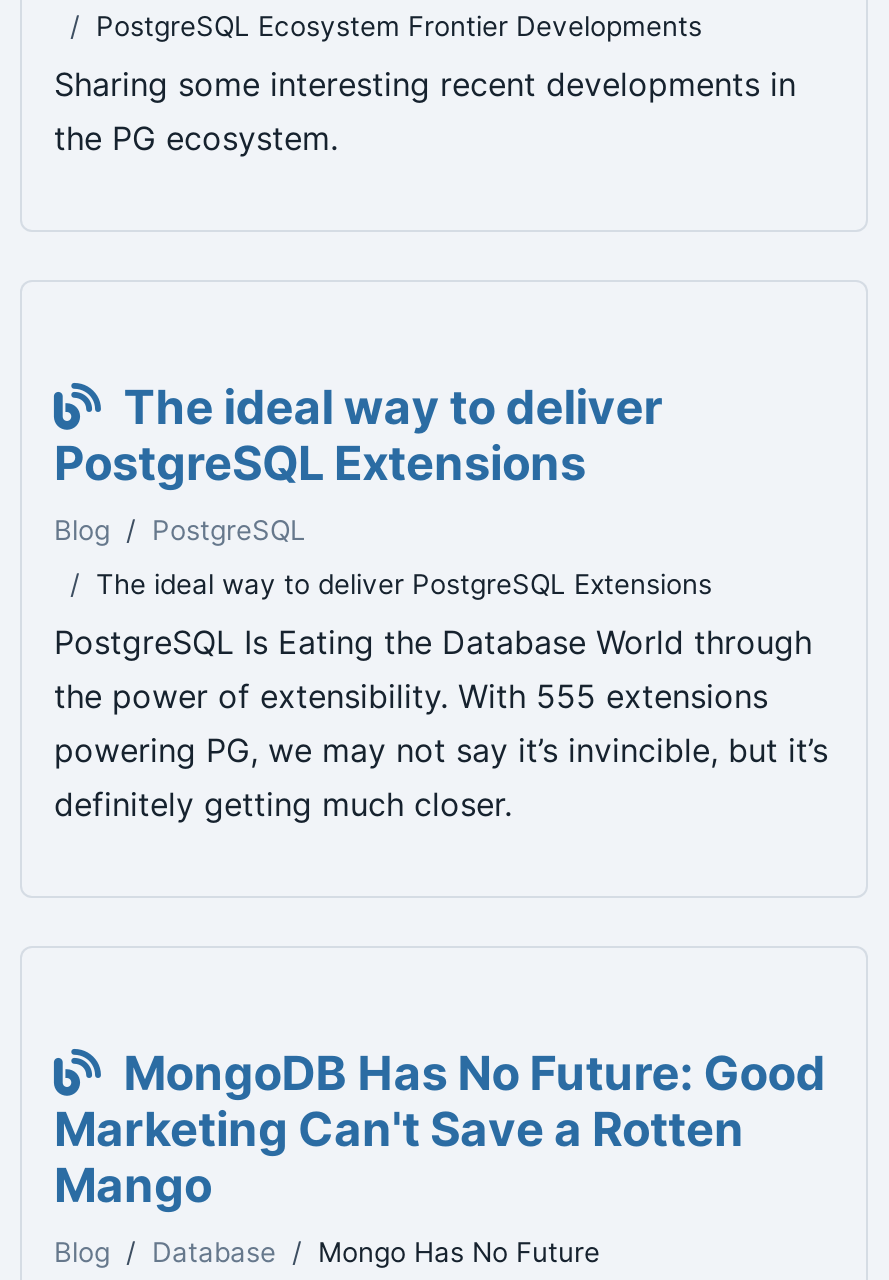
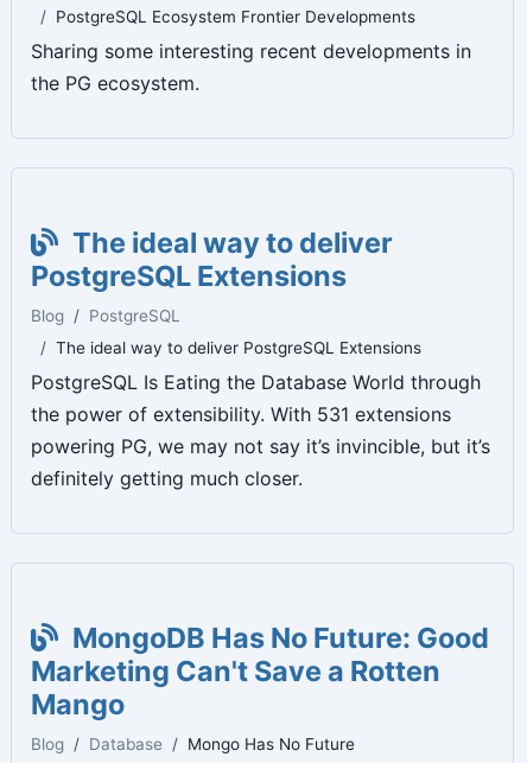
[54,675,768,715] the power of extensibility. With 555 extensions -> [31,402,451,426] the power of extensibility. With 531 extensions

